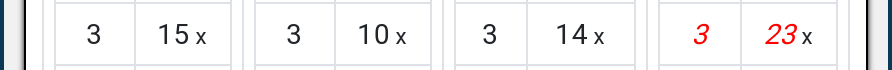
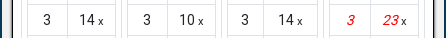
[87,18,208,50] 3 15 x -> [43,12,104,28] 3 14 x

